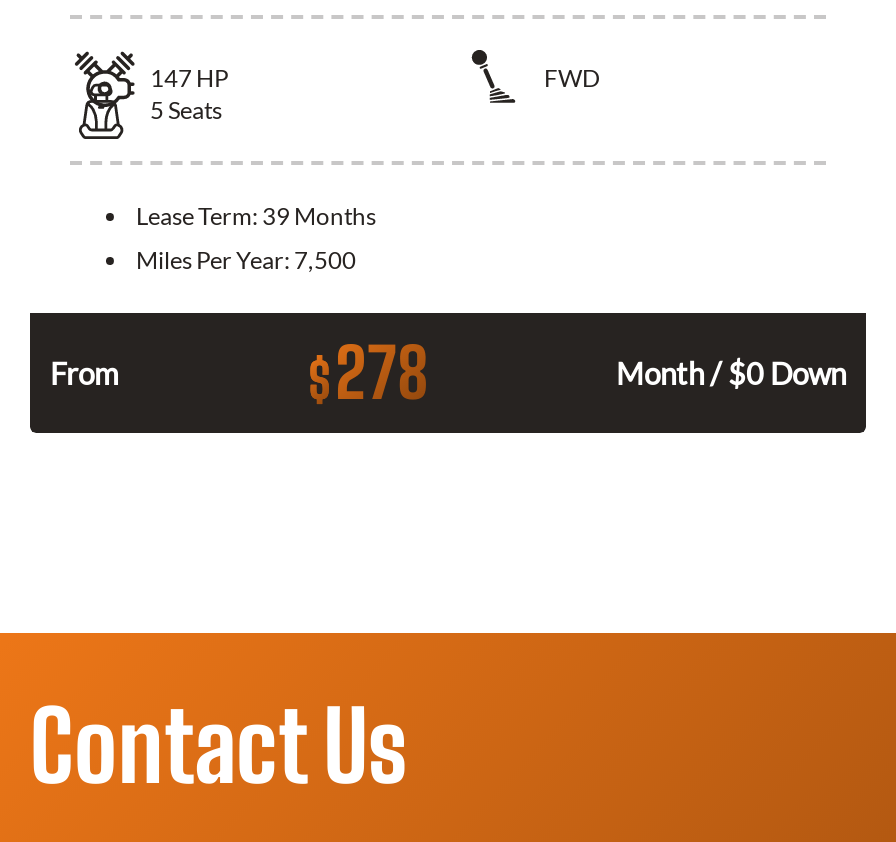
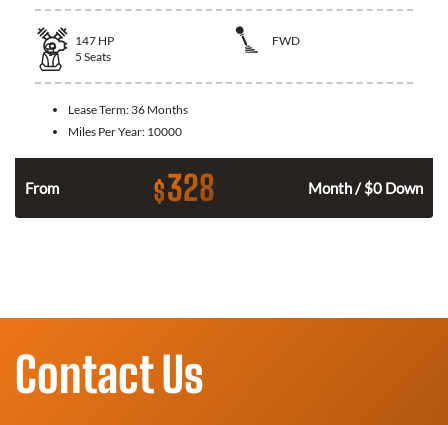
[136,201,376,231] Lease Term: 39 Months -> [68,102,188,117] Lease Term: 36 Months
[136,245,356,275] Miles Per Year: 7,500 -> [68,124,182,139] Miles Per Year: 10000
[309,333,429,413] $ 278 -> [154,168,215,208] $ 328

